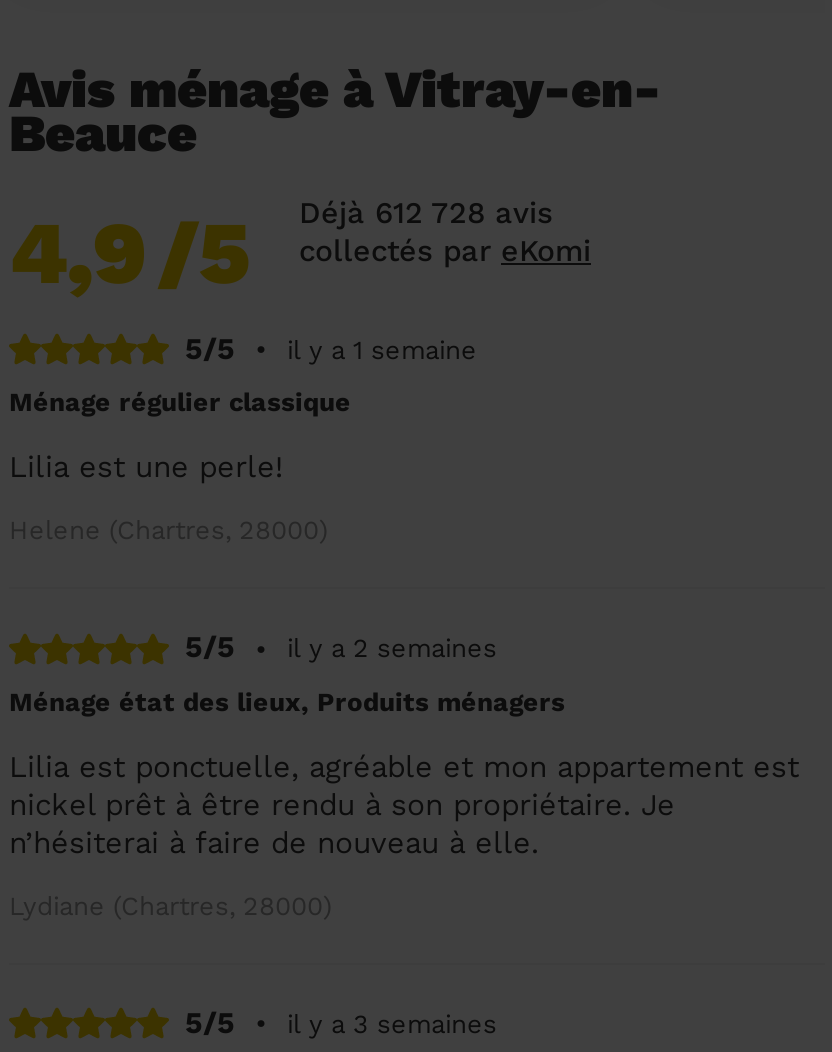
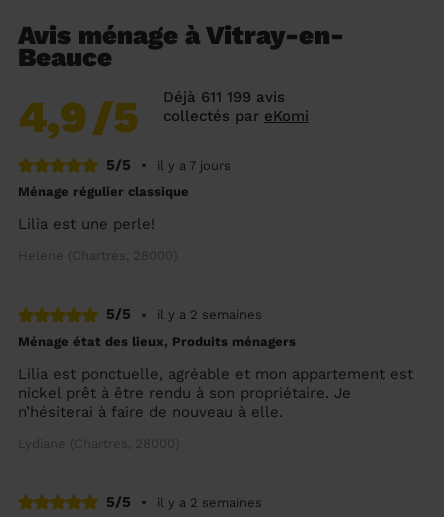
[299,194,553,230] Déjà 612 728 avis -> [163,88,285,106] Déjà 611 199 avis
[287,334,477,364] il y a 1 semaine -> [157,158,231,173] il y a 7 jours
[287,1008,497,1038] il y a 3 semaines -> [157,495,262,510] il y a 2 semaines

